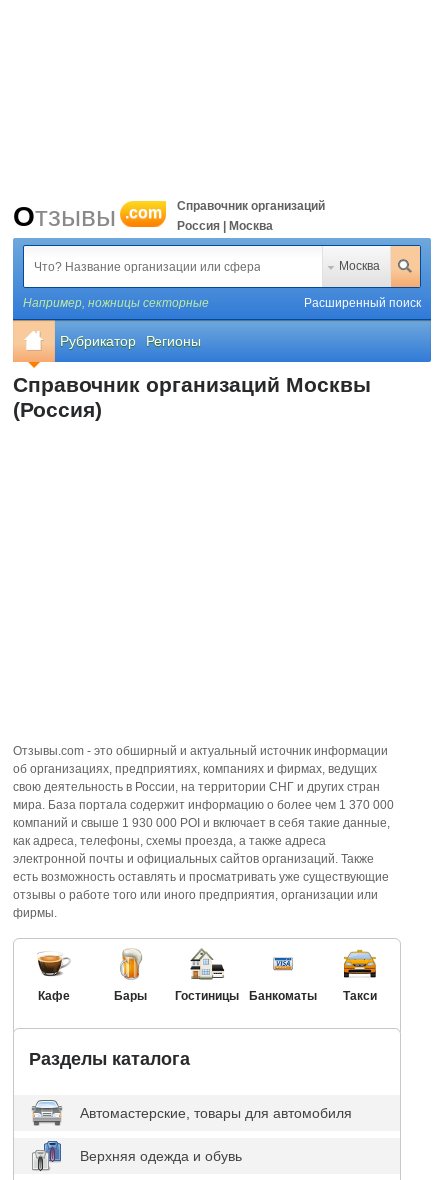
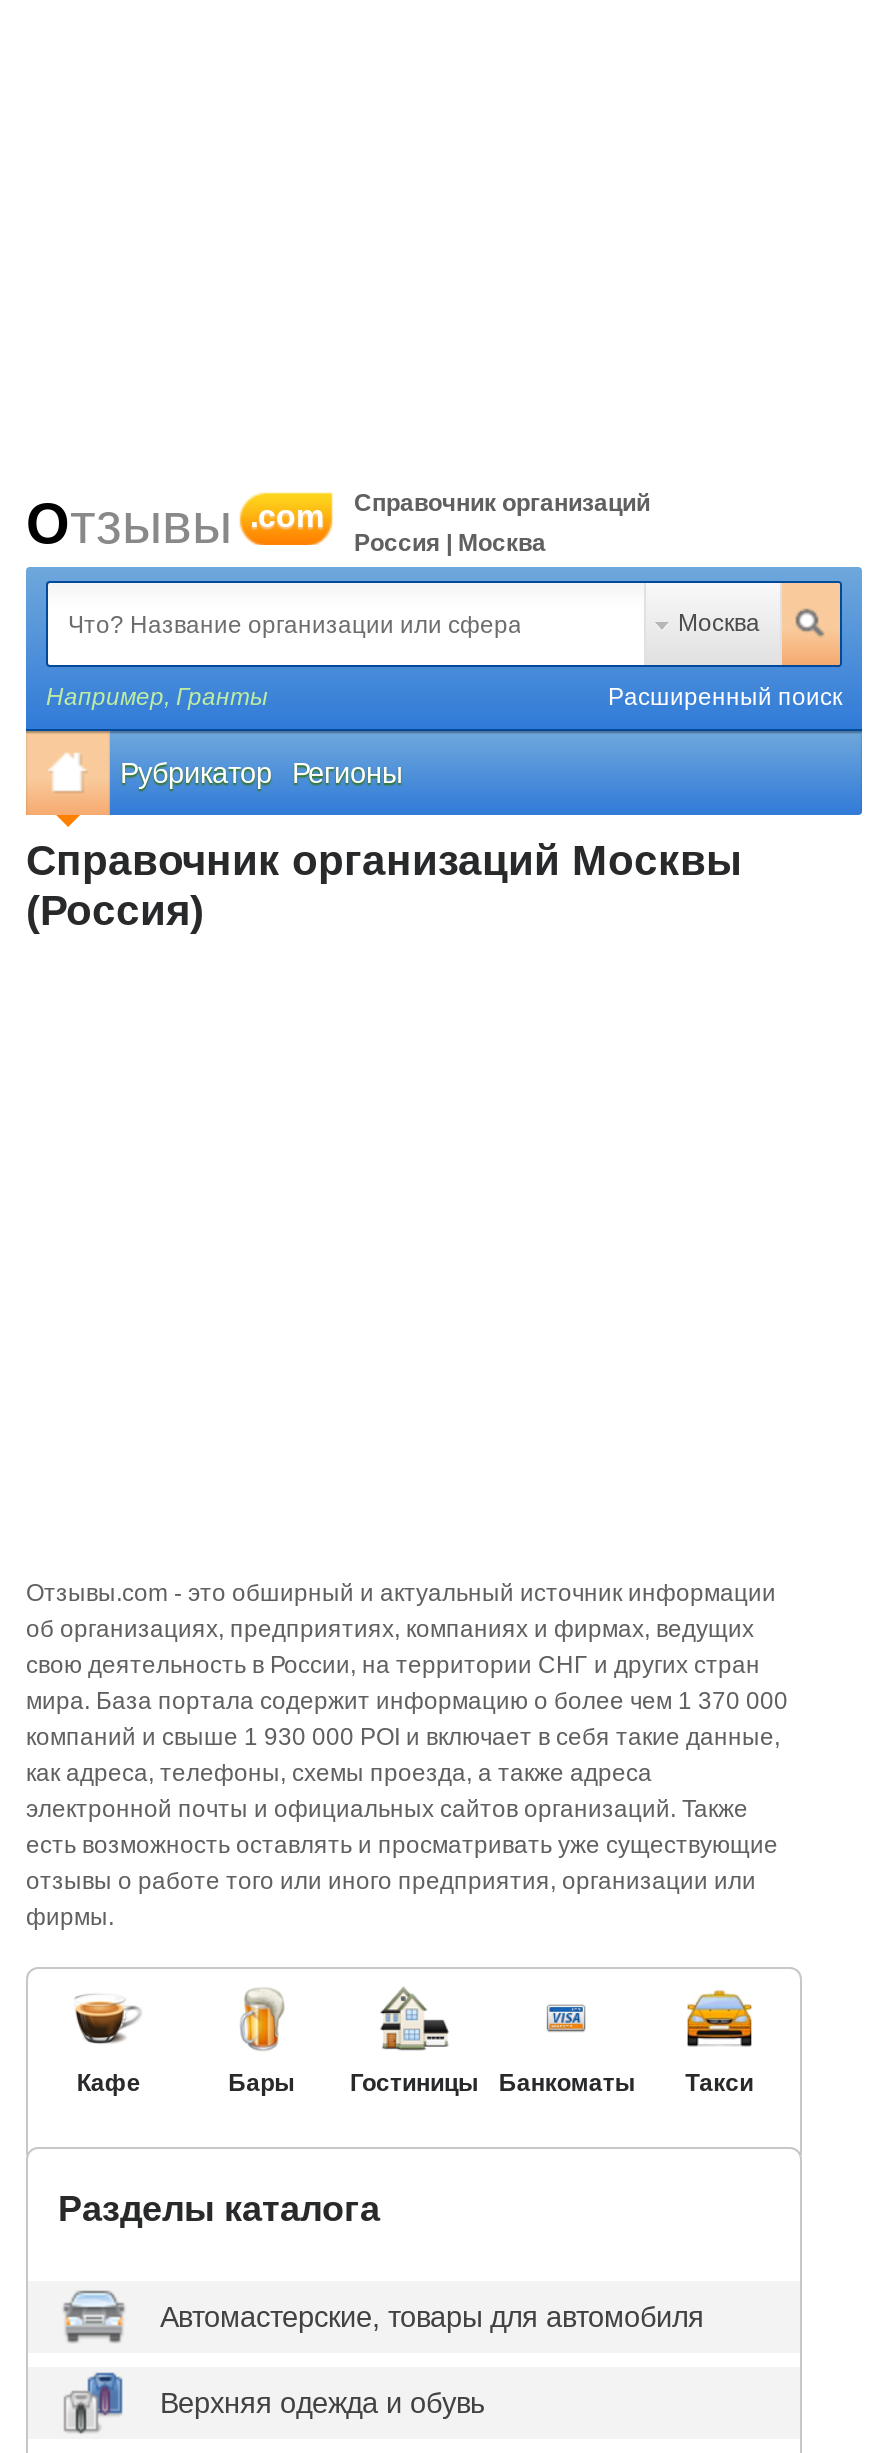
[23,296,209,310] Например, ножницы секторные -> [46,683,268,711] Например, Гранты

